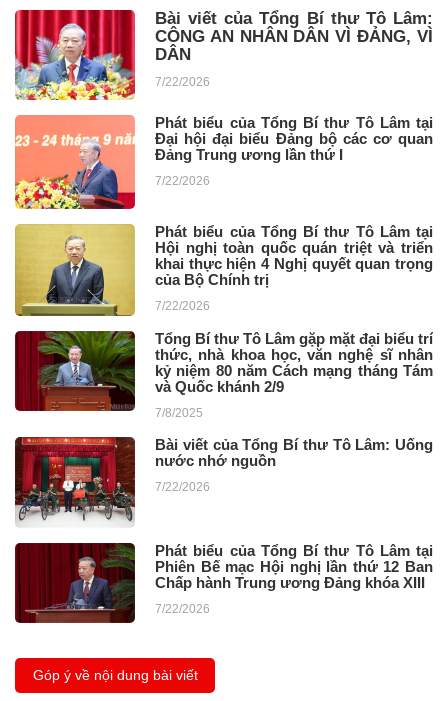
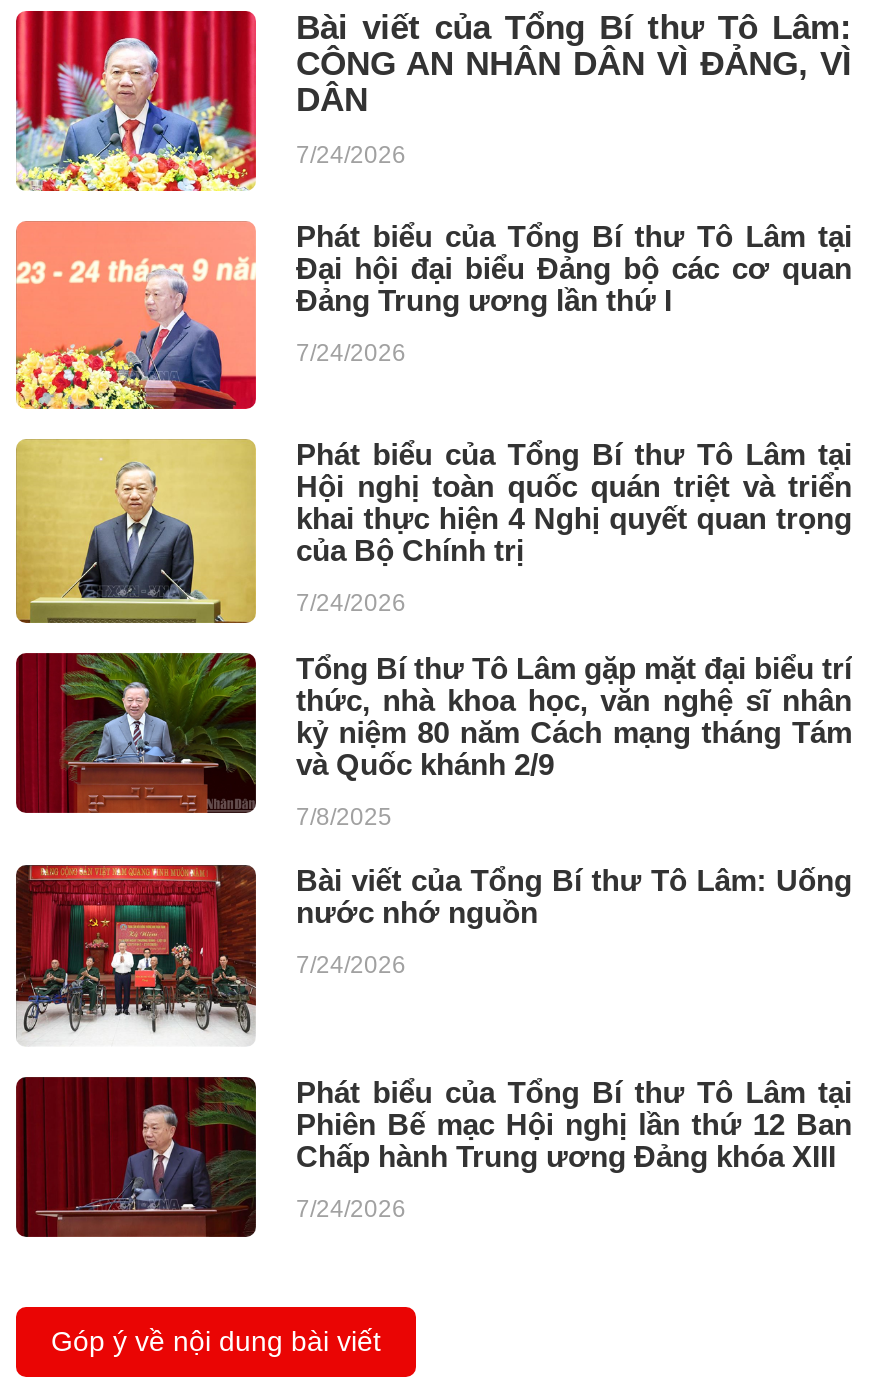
[155,75,210,89] 7/22/2026 -> [296,141,406,169] 7/24/2026
[155,174,210,188] 7/22/2026 -> [296,339,406,367] 7/24/2026
[155,298,210,312] 7/22/2026 -> [296,588,406,616] 7/24/2026
[155,480,210,494] 7/22/2026 -> [296,952,406,980] 7/24/2026
[155,602,210,616] 7/22/2026 -> [296,1195,406,1223] 7/24/2026

